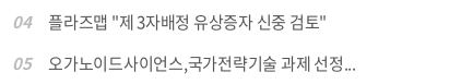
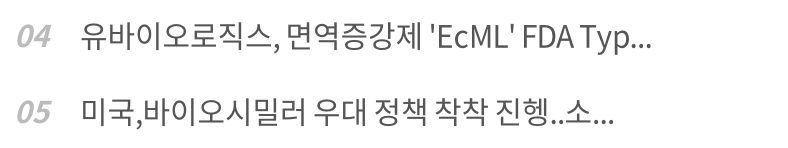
[48,10,327,34] 플라즈맵 "제 3자배정 유상증자 신중 검토" -> [80,13,652,57] 유바이오로직스, 면역증강제 'EcML' FDA Typ...
[48,51,356,75] 오가노이드사이언스,국가전략기술 과제 선정... -> [80,89,614,133] 미국,바이오시밀러 우대 정책 착착 진헹..소...

